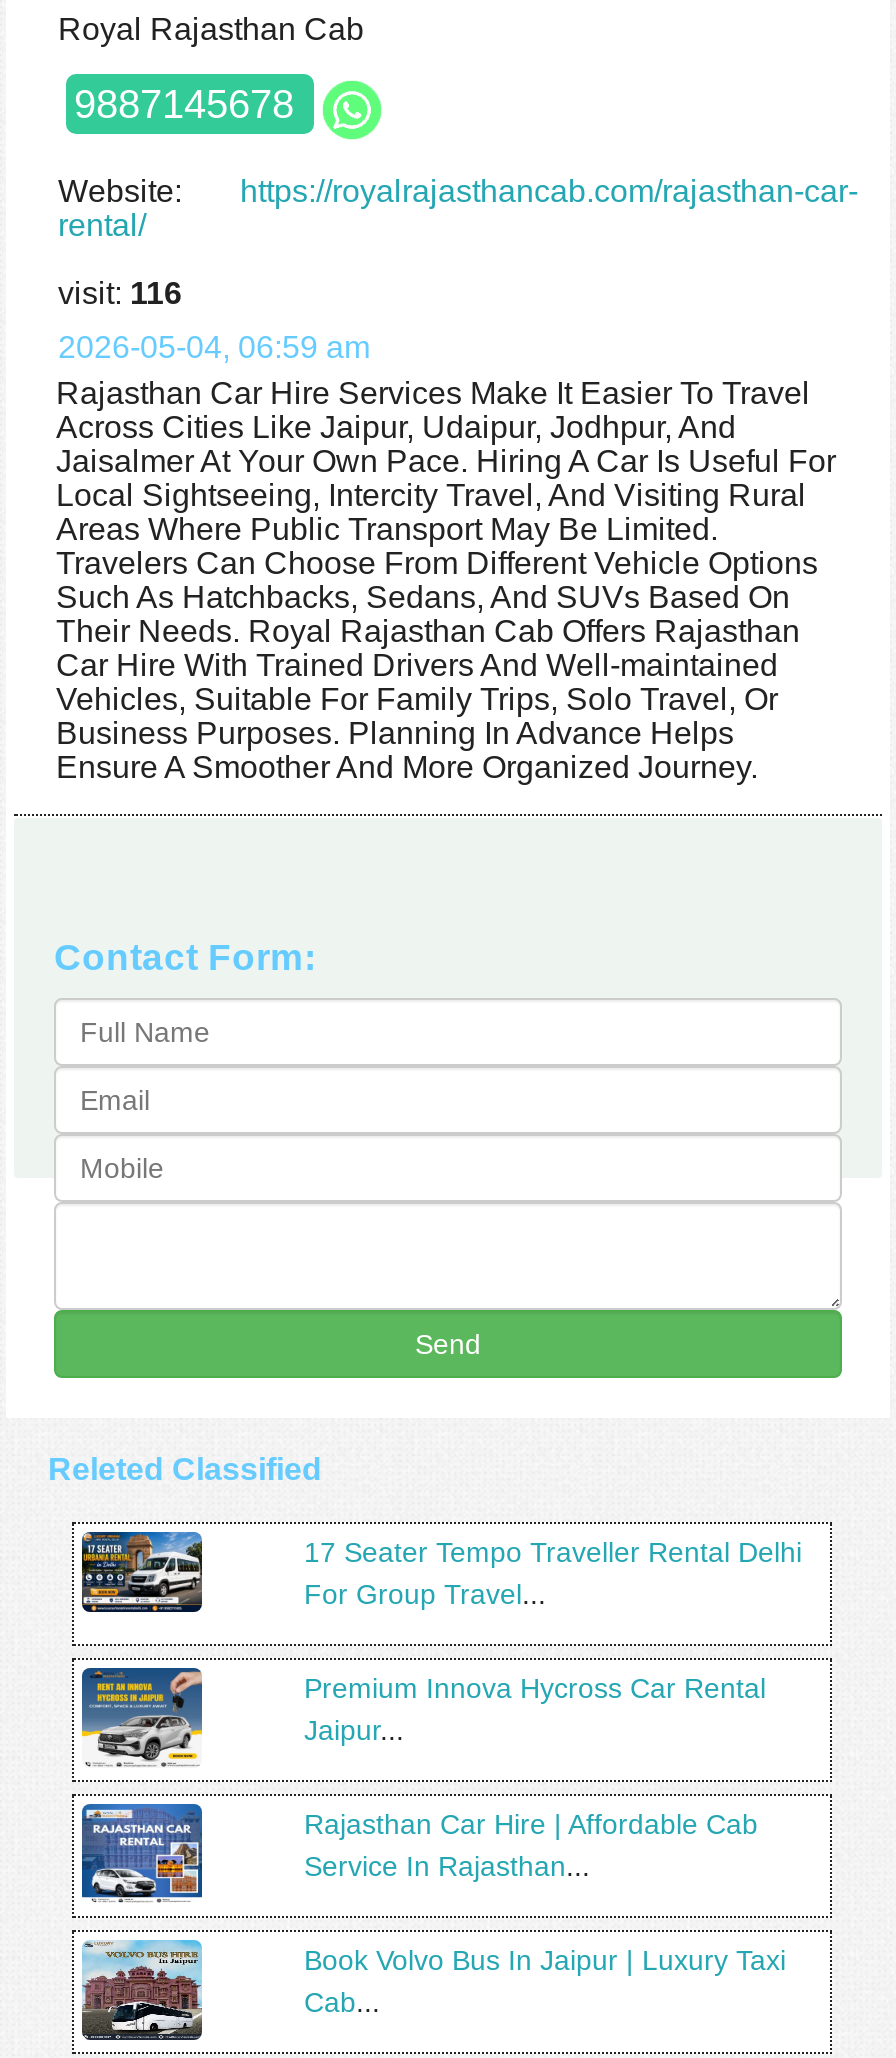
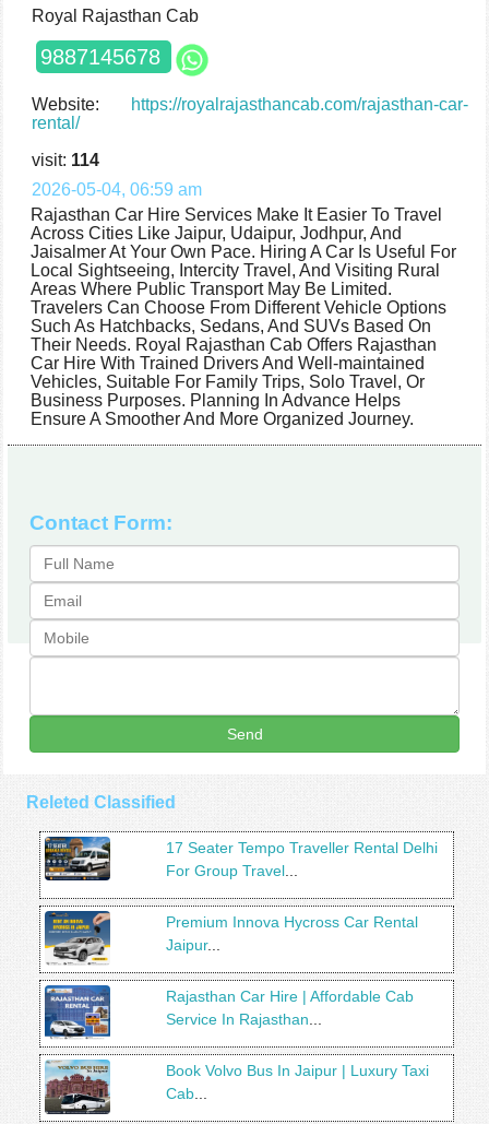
[58,276,182,310] visit: 116 -> [32,151,99,169] visit: 114

